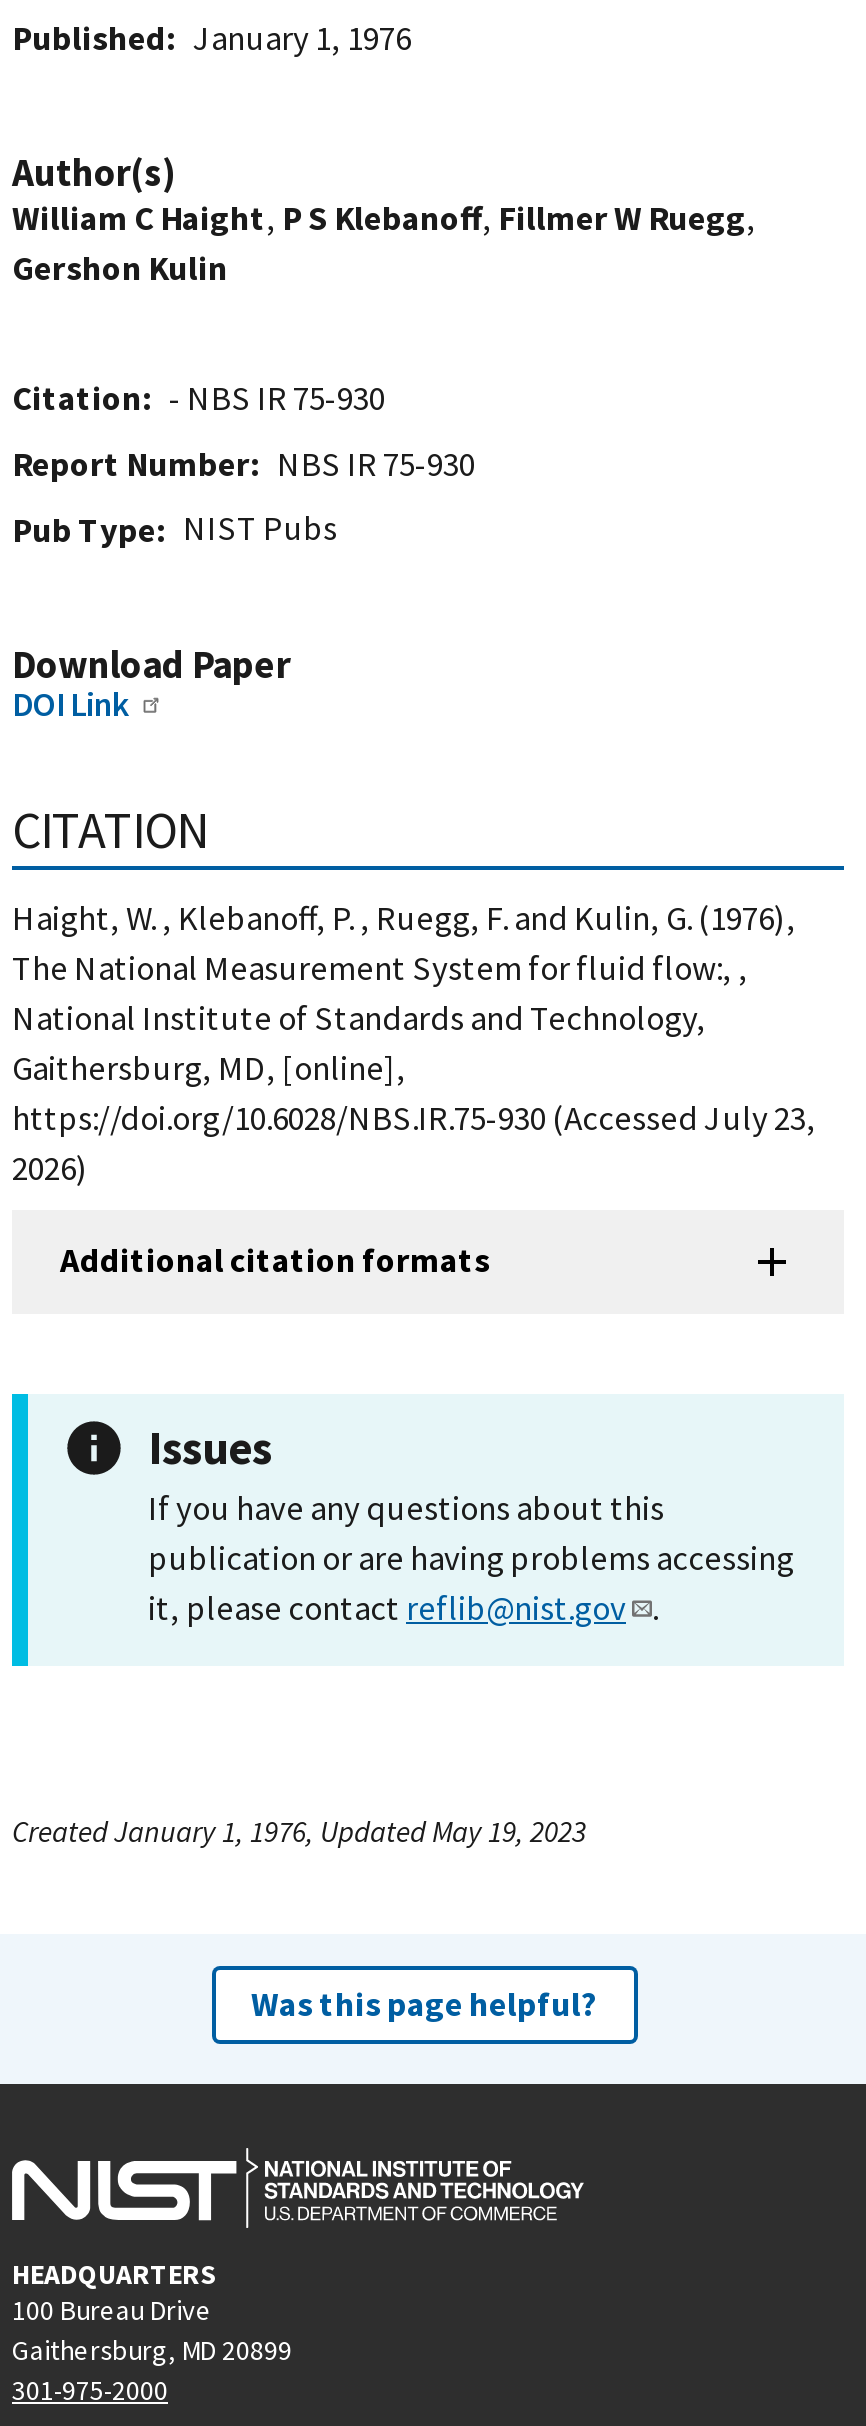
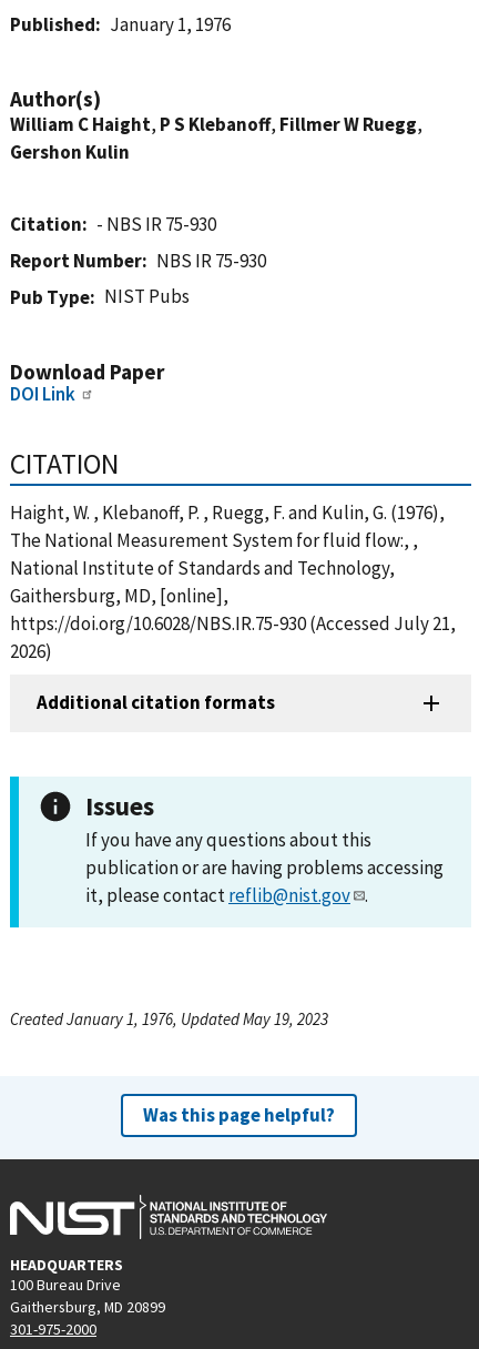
[12,1096,816,1140] https://doi.org/10.6028/NBS.IR.75-930 (Accessed July 23, -> [10,611,456,636] https://doi.org/10.6028/NBS.IR.75-930 (Accessed July 21,

